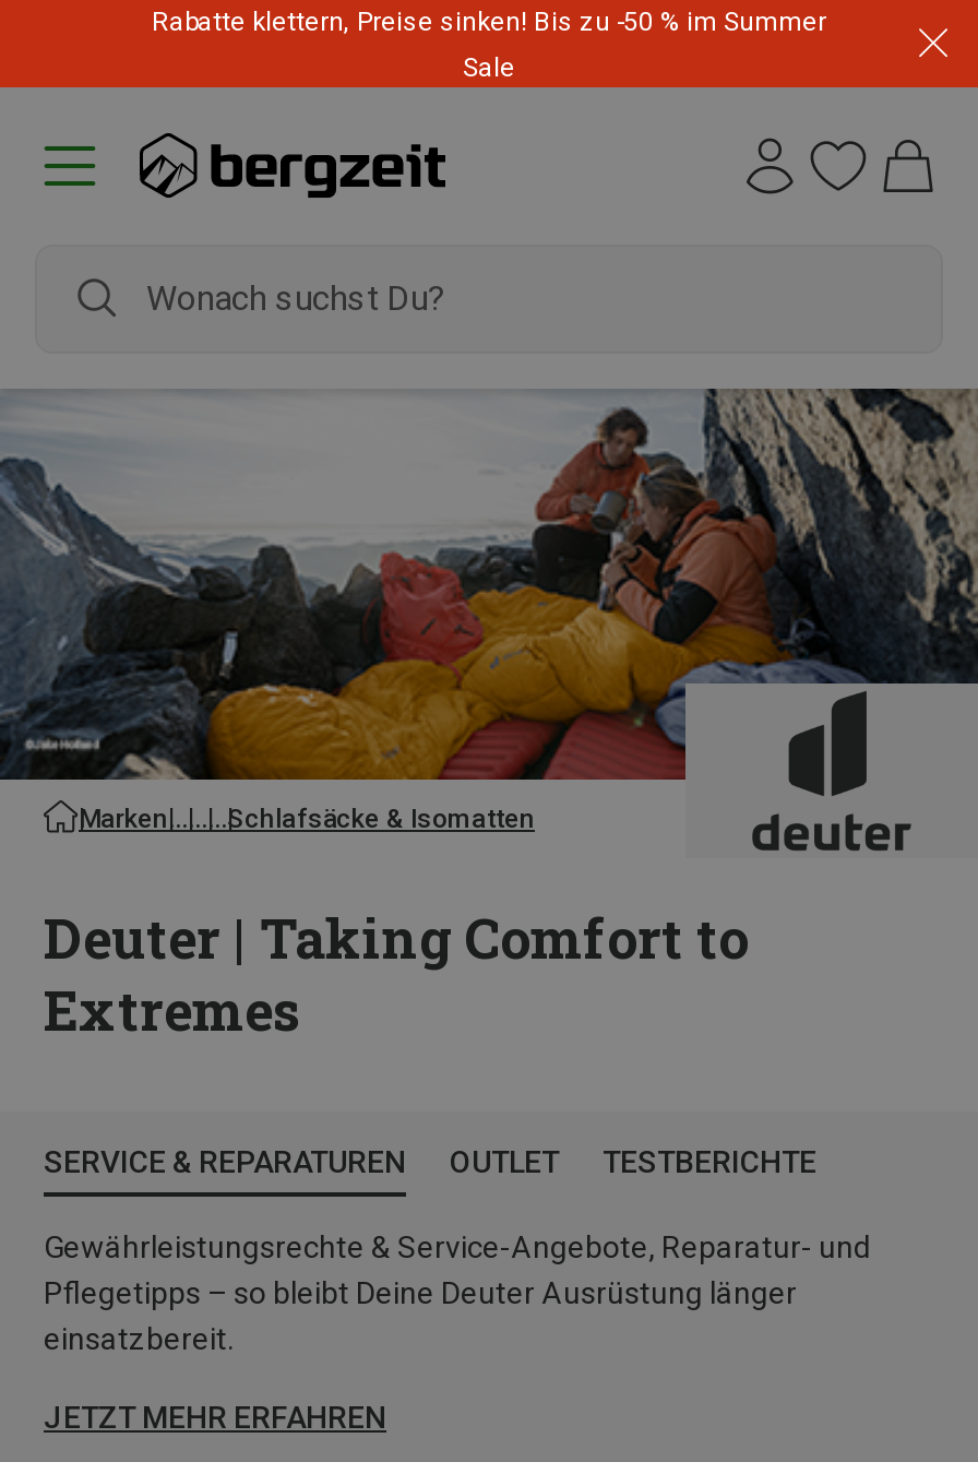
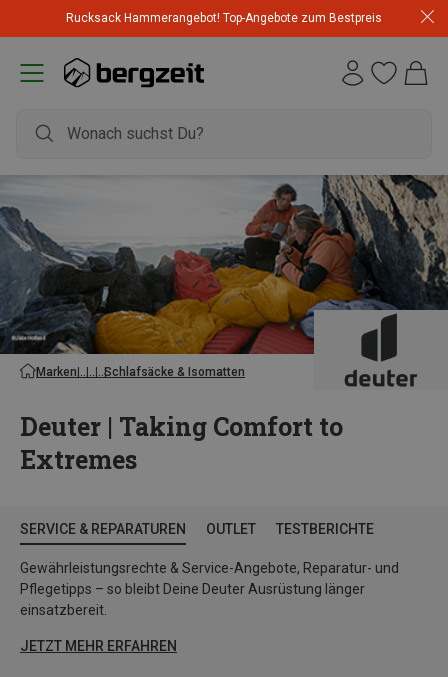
[152,7,826,83] Rabatte klettern, Preise sinken! Bis zu -50 % im Summer | Sale -> [66,10,382,24] Rucksack Hammerangebot! Top-Angebote zum Bestpreis

